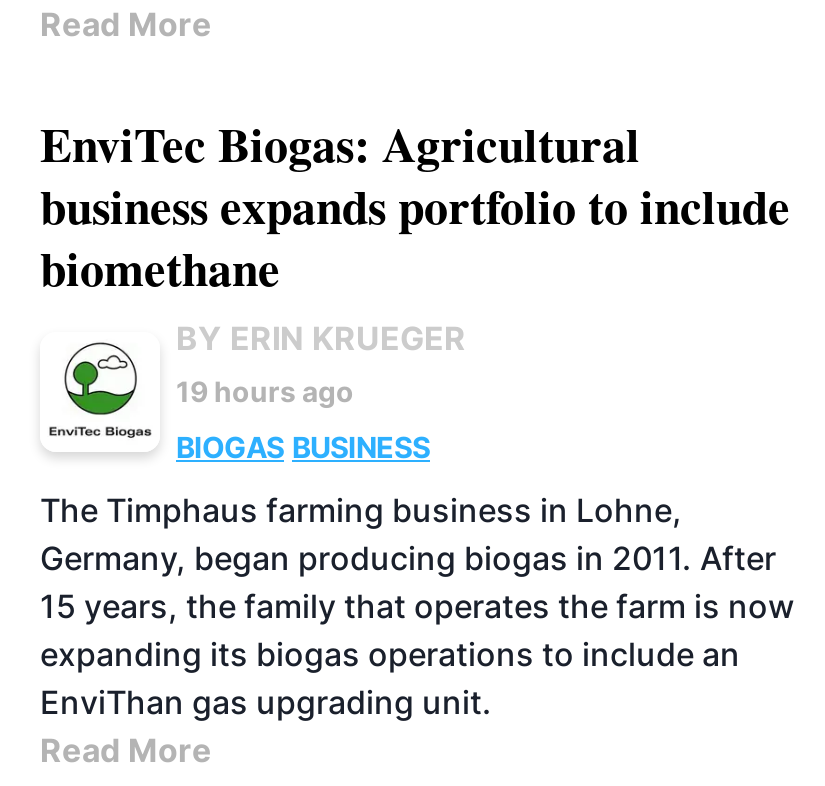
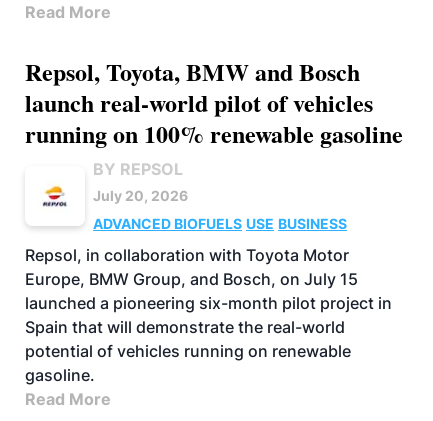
[40,108,790,428] [image] | EnviTec Biogas: Agricultural | business expands portfolio to include | biomethane | BY ERIN KRUEGER | 19 hours ago -> [25,54,403,218] [image] | Repsol, Toyota, BMW and Bosch | launch real-world pilot of vehicles | running on 100% renewable gasoline | BY REPSOL | July 20, 2026
[176,430,430,464] BIOGAS BUSINESS -> [93,215,347,232] ADVANCED BIOFUELS USE BUSINESS
[40,490,794,722] The Timphaus farming business in Lohne, | Germany, began producing biogas in 2011. After | 15 years, the family that operates the farm is now | expanding its biogas operations to include an | EnviThan gas upgrading unit. -> [25,245,392,385] Repsol, in collaboration with Toyota Motor | Europe, BMW Group, and Bosch, on July 15 | launched a pioneering six-month pilot project in | Spain that will demonstrate the real-world | potential of vehicles running on renewable | gasoline.

